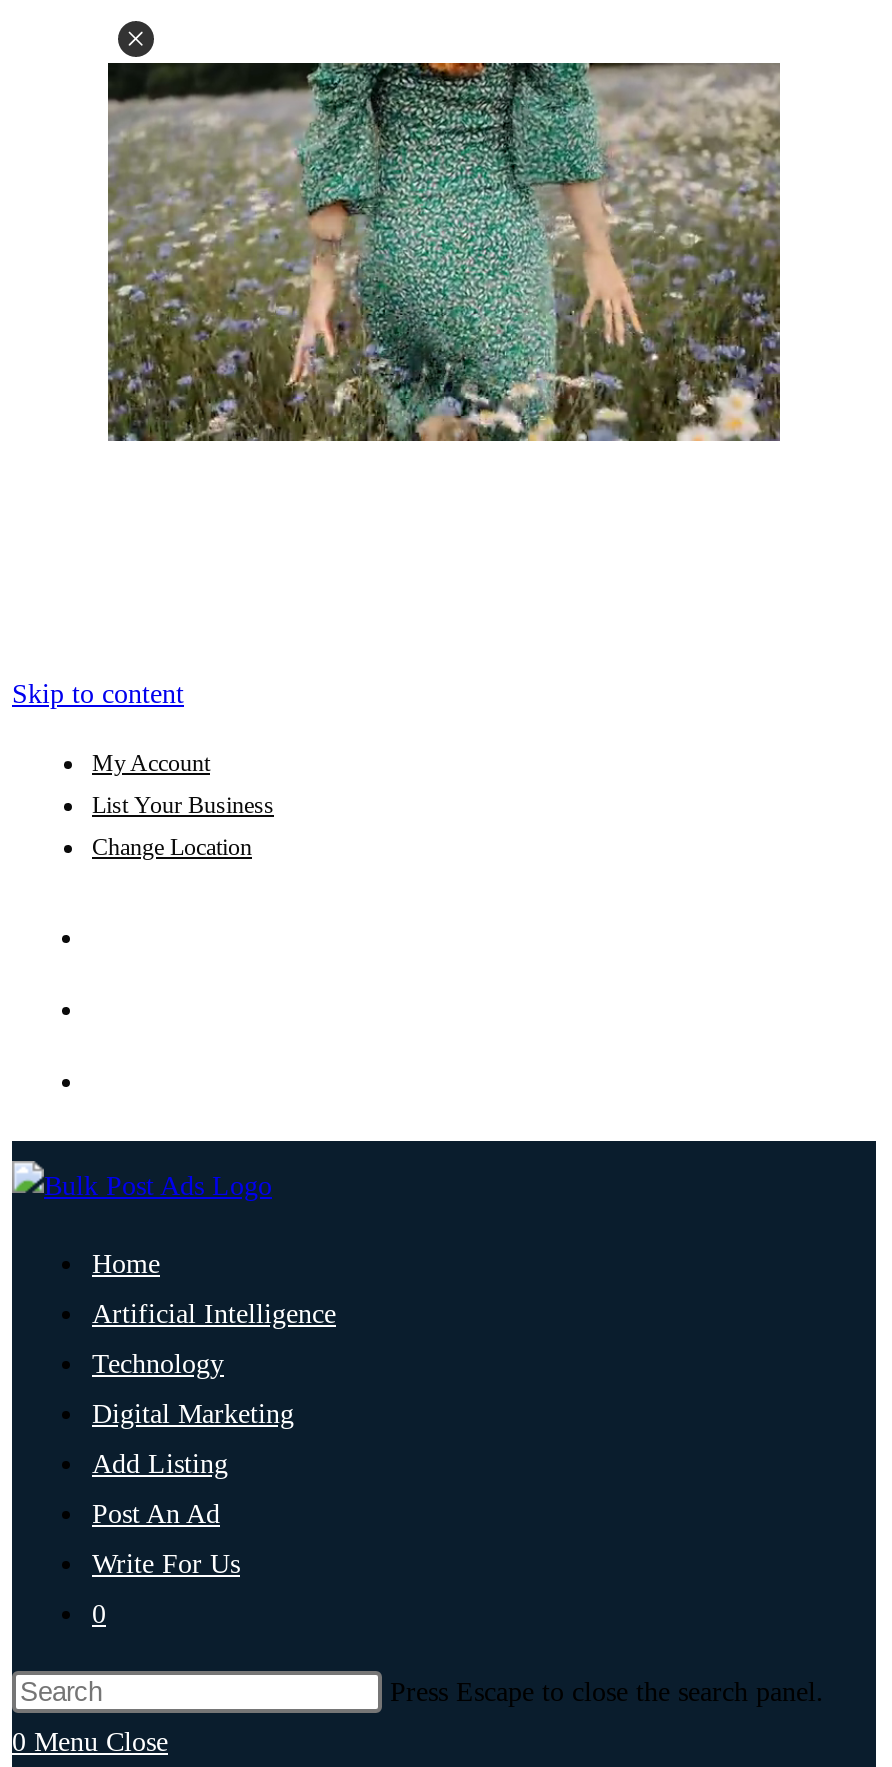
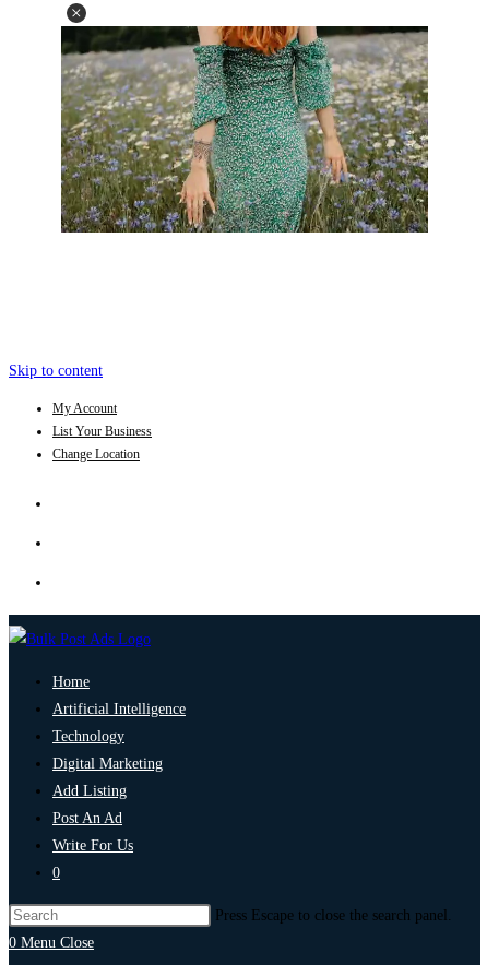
[108,61,782,443] [image] -> [61,25,429,234] [image]

